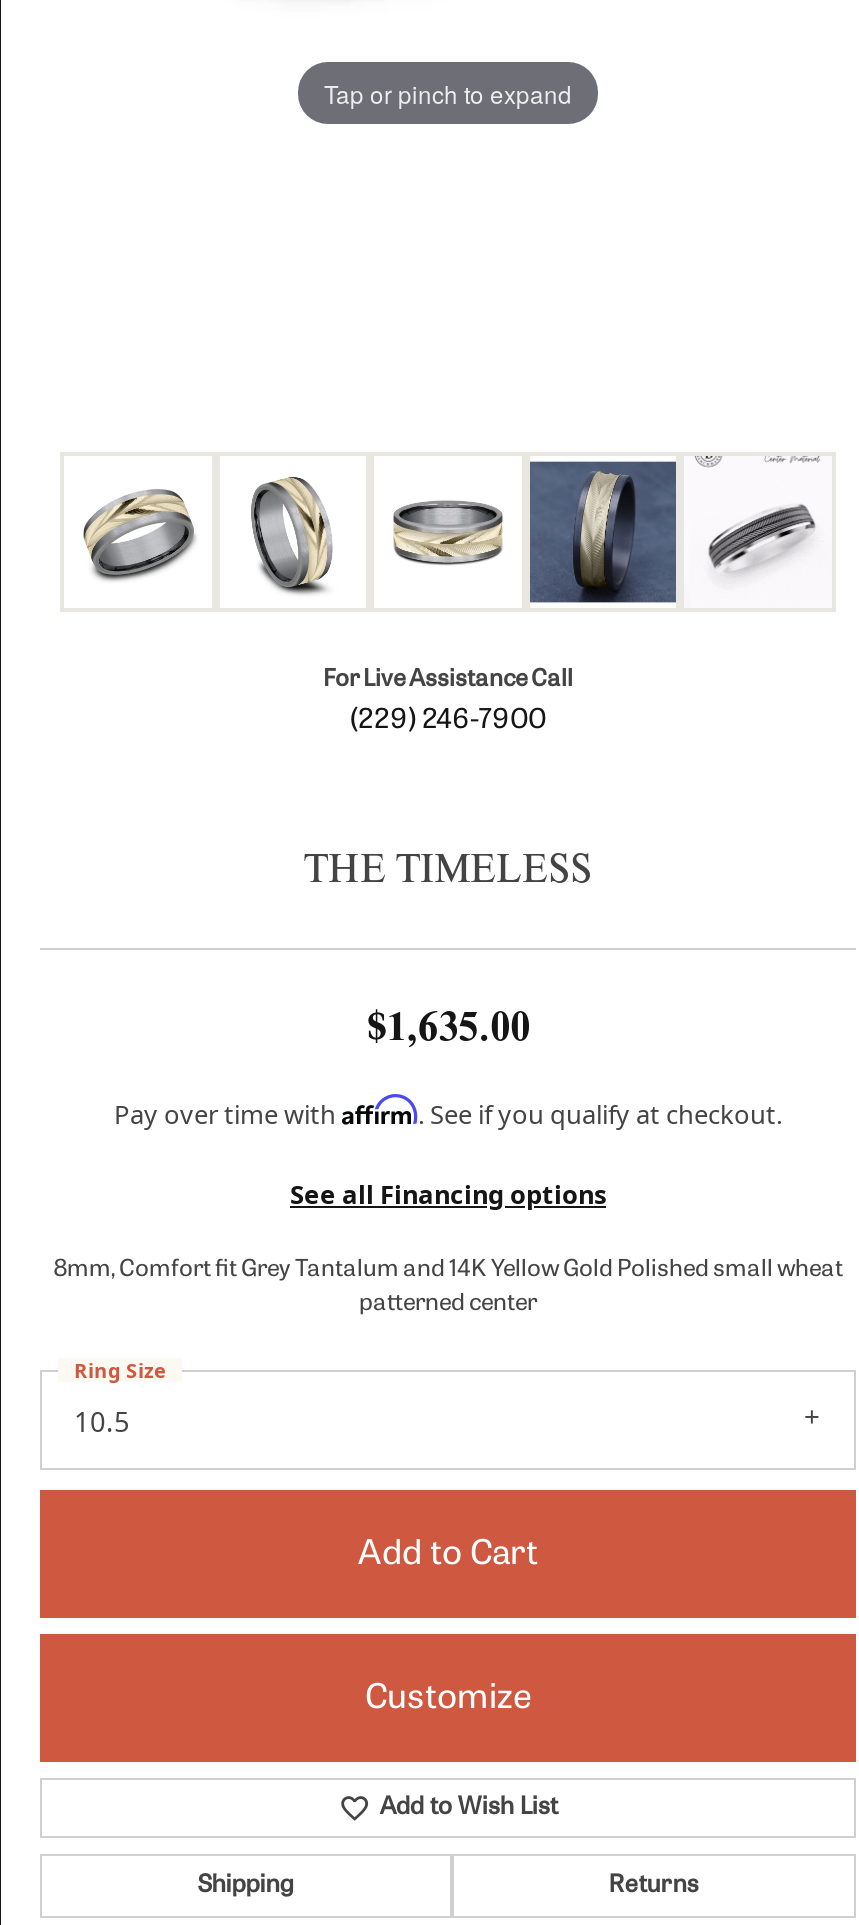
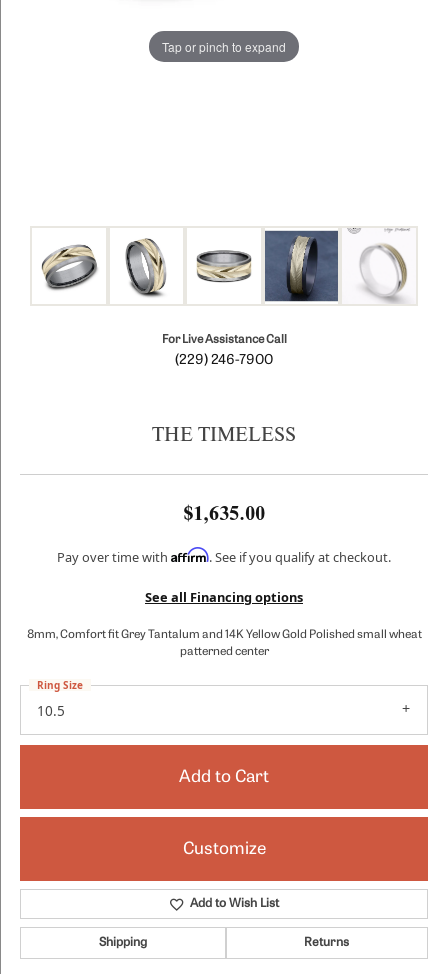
[706,488,816,606] [image] -> [354,243,408,304] [image]

